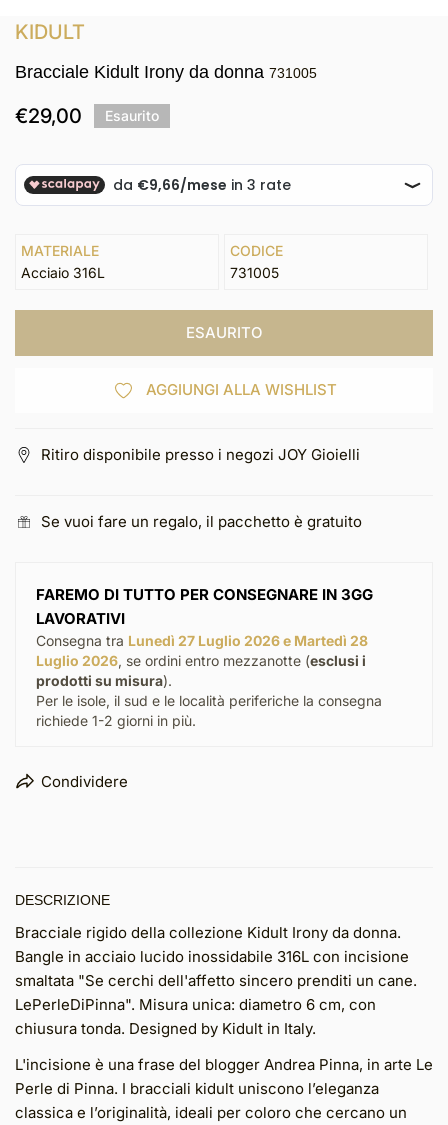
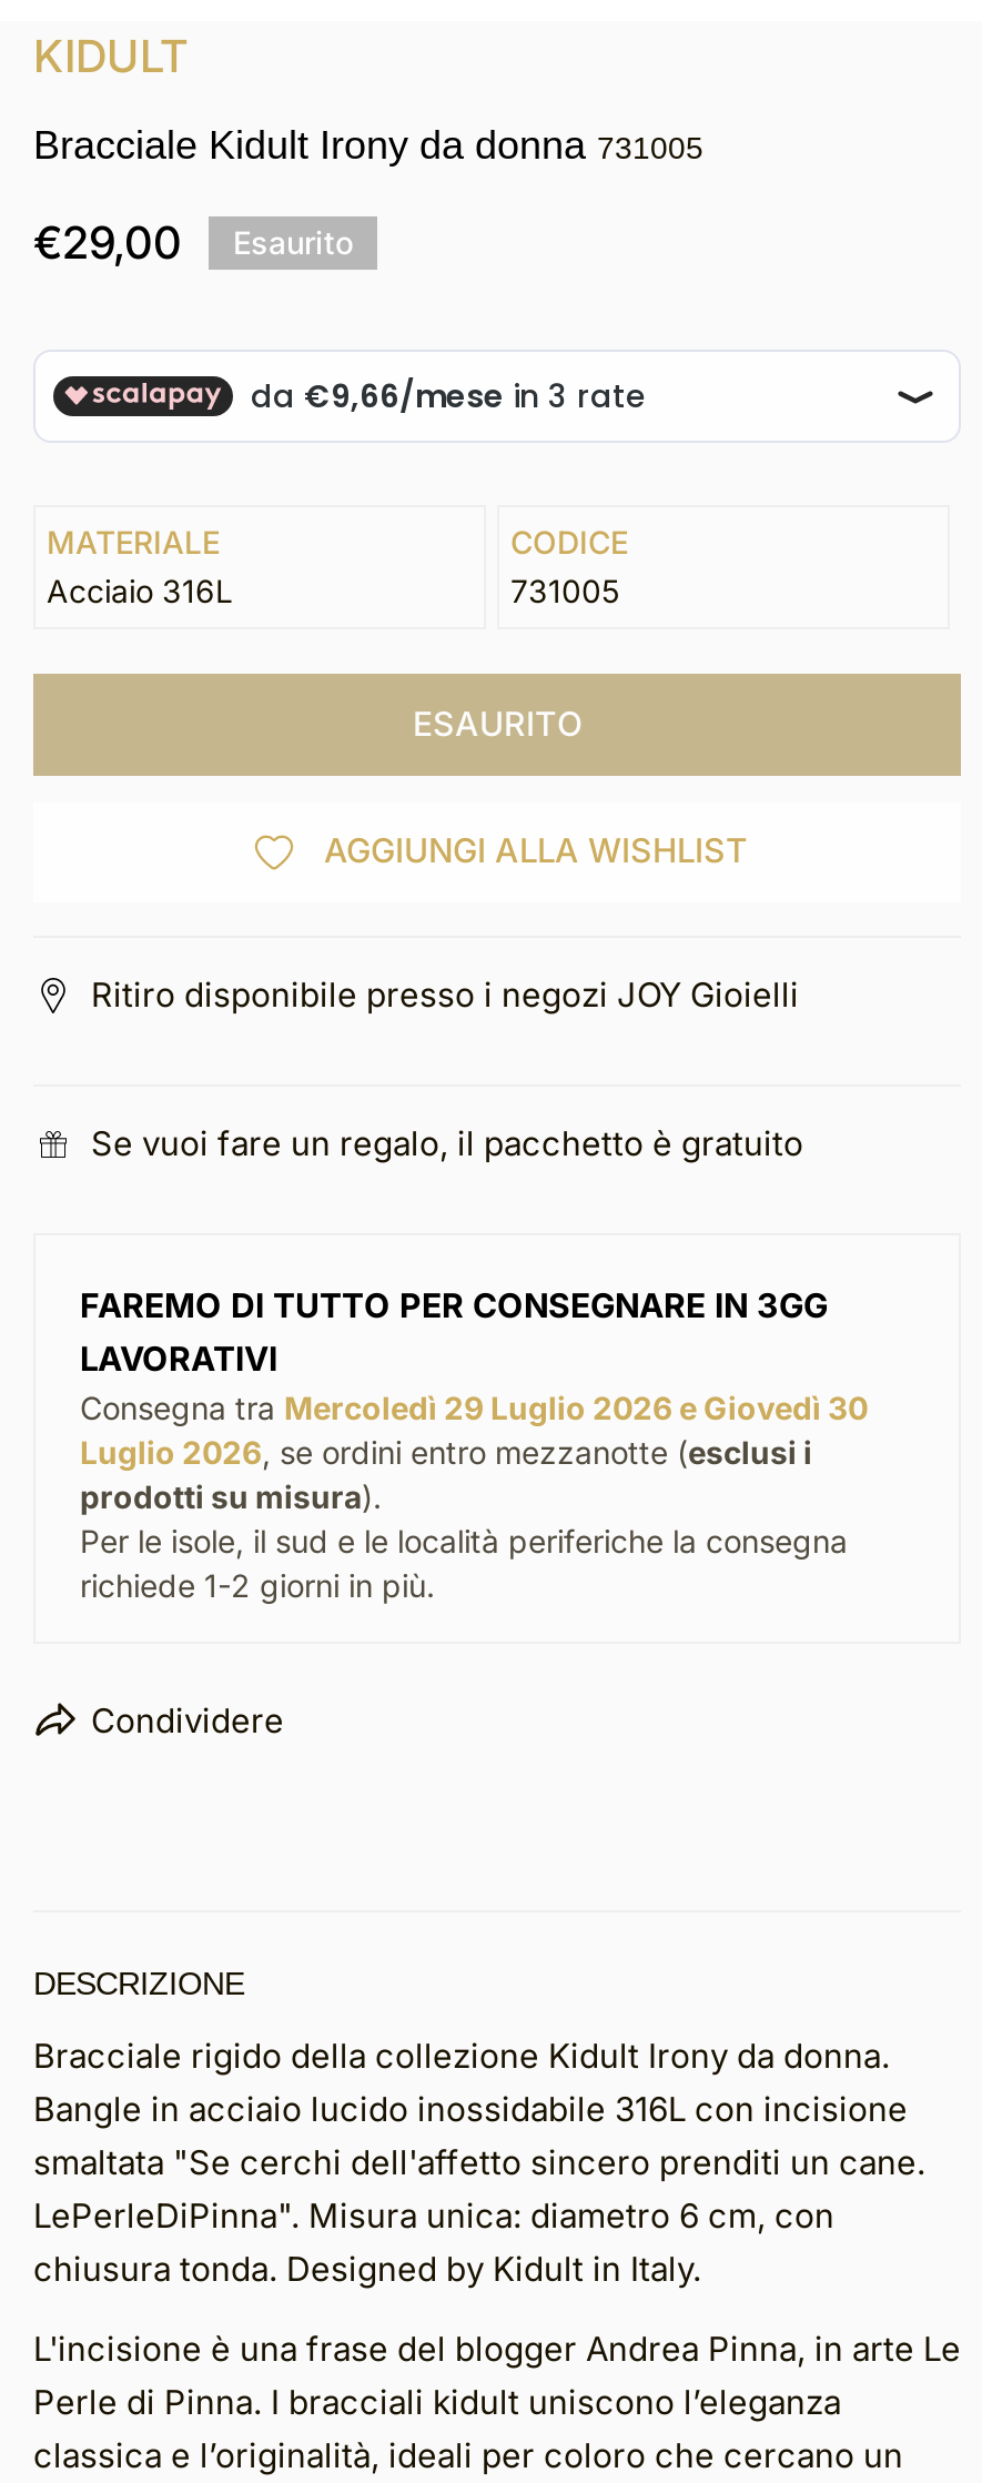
[36,632,368,649] Consegna tra Lunedì 27 Luglio 2026 e Martedì 28 -> [80,1388,868,1426] Consegna tra Mercoledì 29 Luglio 2026 e Giovedì 30

